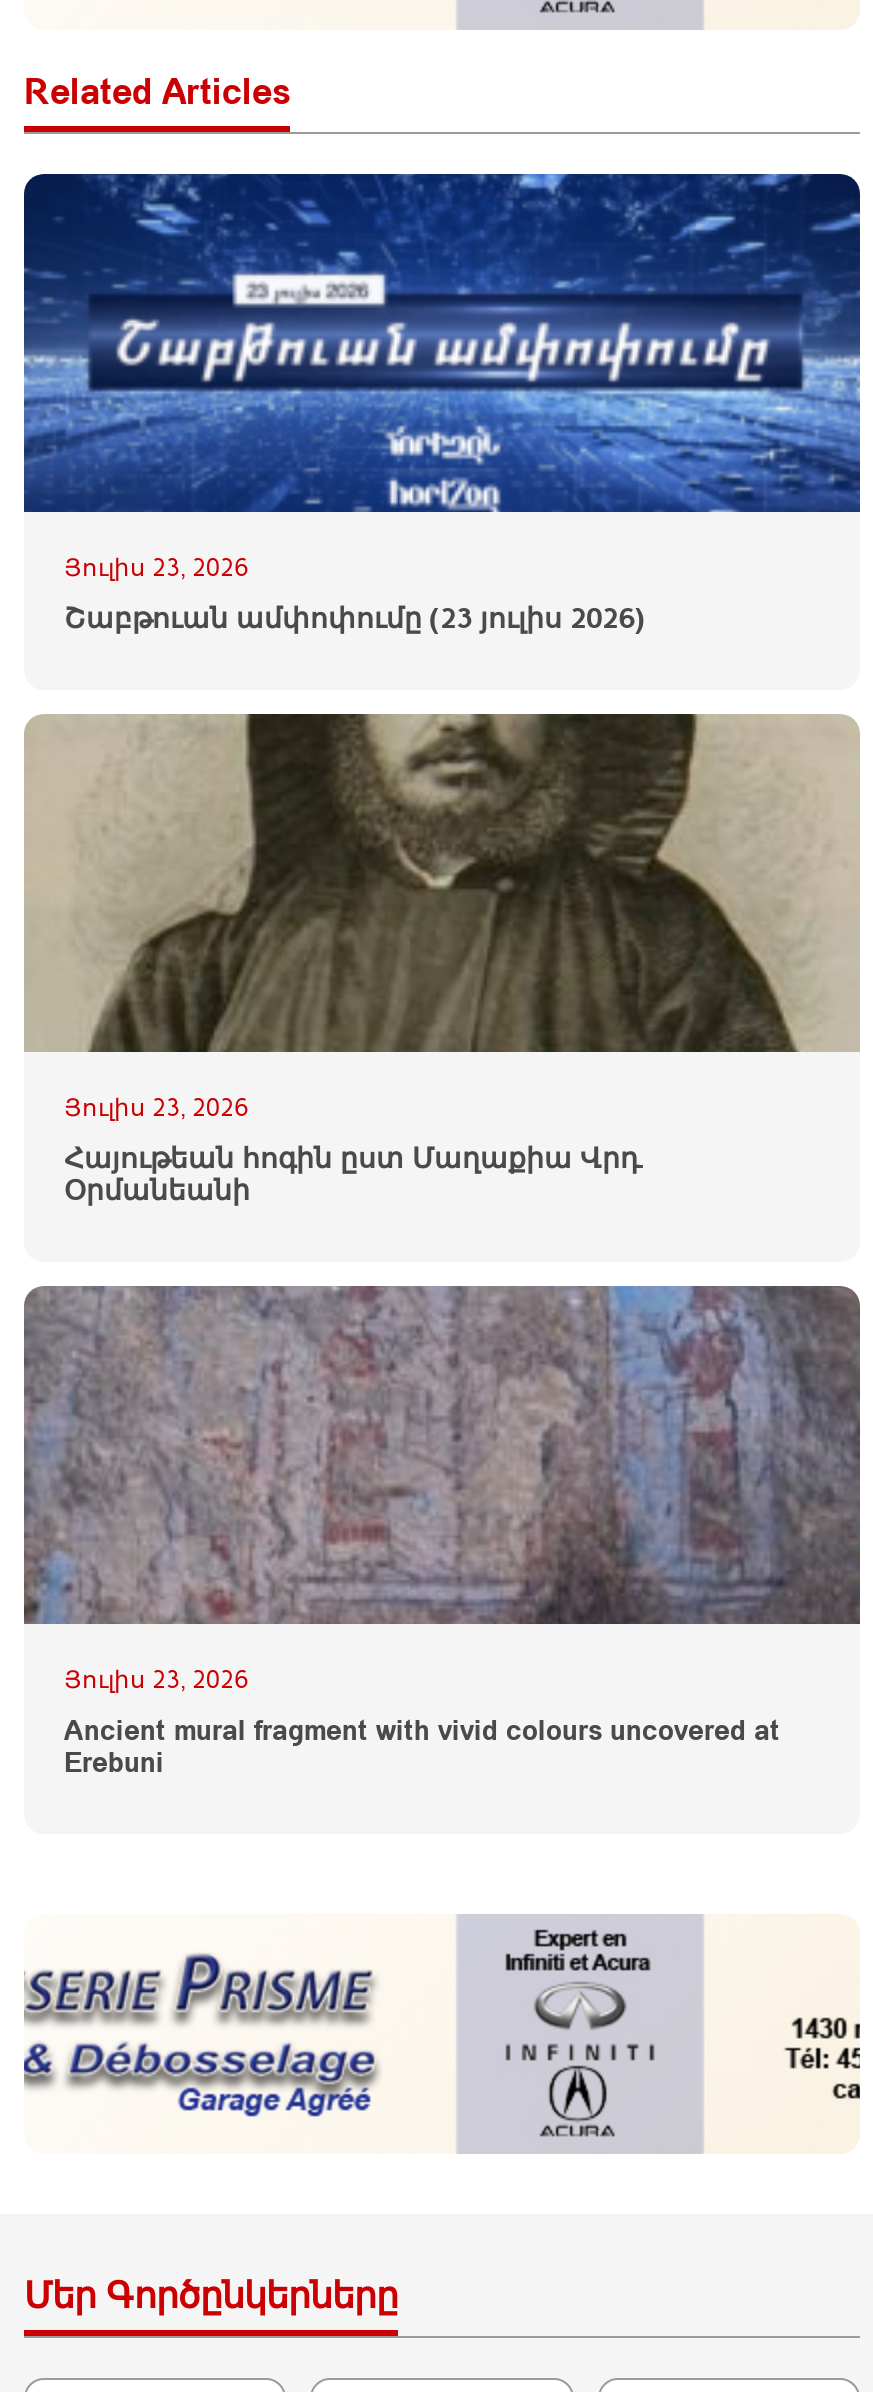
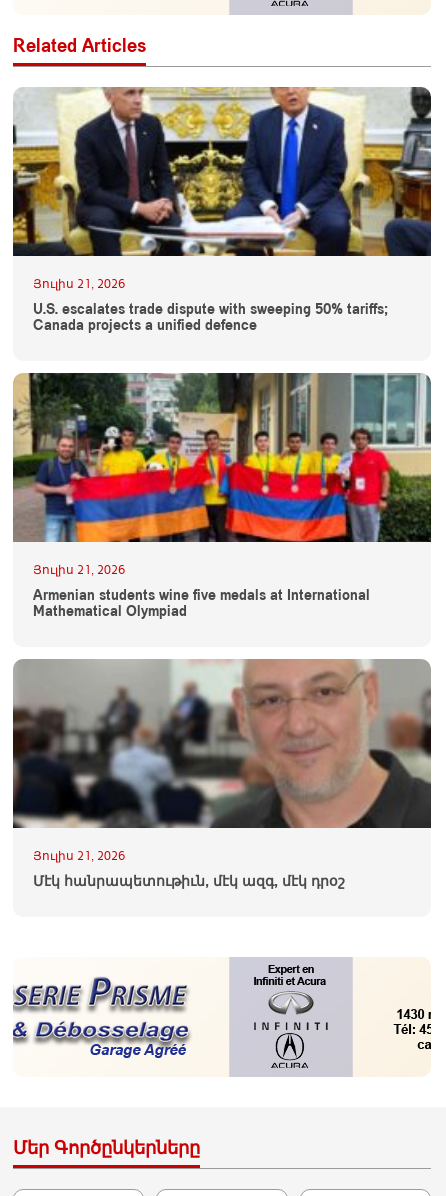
[22,172,862,583] [image] | Յուլիս 23, 2026 -> [12,86,432,291] [image] | Յուլիս 21, 2026
[64,601,644,635] Շաբթուան ամփոփումը (23 յուլիս 2026) -> [33,300,388,333] U.S. escalates trade dispute with sweeping 50% tariffs; | Canada projects a unified defence
[22,712,860,1123] [image] | Յուլիս 23, 2026 -> [12,357,432,577] [image] | Յուլիս 21, 2026
[64,1141,644,1207] Հայութեան հոգին ըստ Մաղաքիա Վրդ. | Օրմանեանի -> [33,586,370,619] Armenian students wine five medals at International | Mathematical Olympiad
[22,1284,862,1695] [image] | Յուլիս 23, 2026 -> [12,643,432,863] [image] | Յուլիս 21, 2026
[64,1713,780,1779] Ancient mural fragment with vivid colours uncovered at | Erebuni -> [33,872,345,889] Մէկ հանրապետութիւն, մէկ ազգ, մէկ դրօշ

